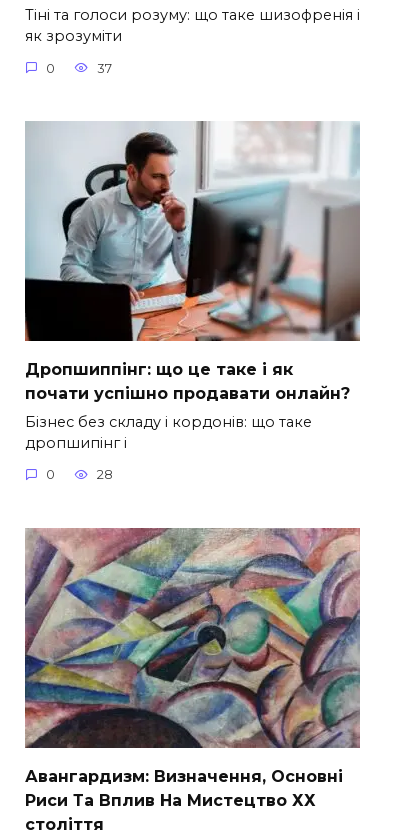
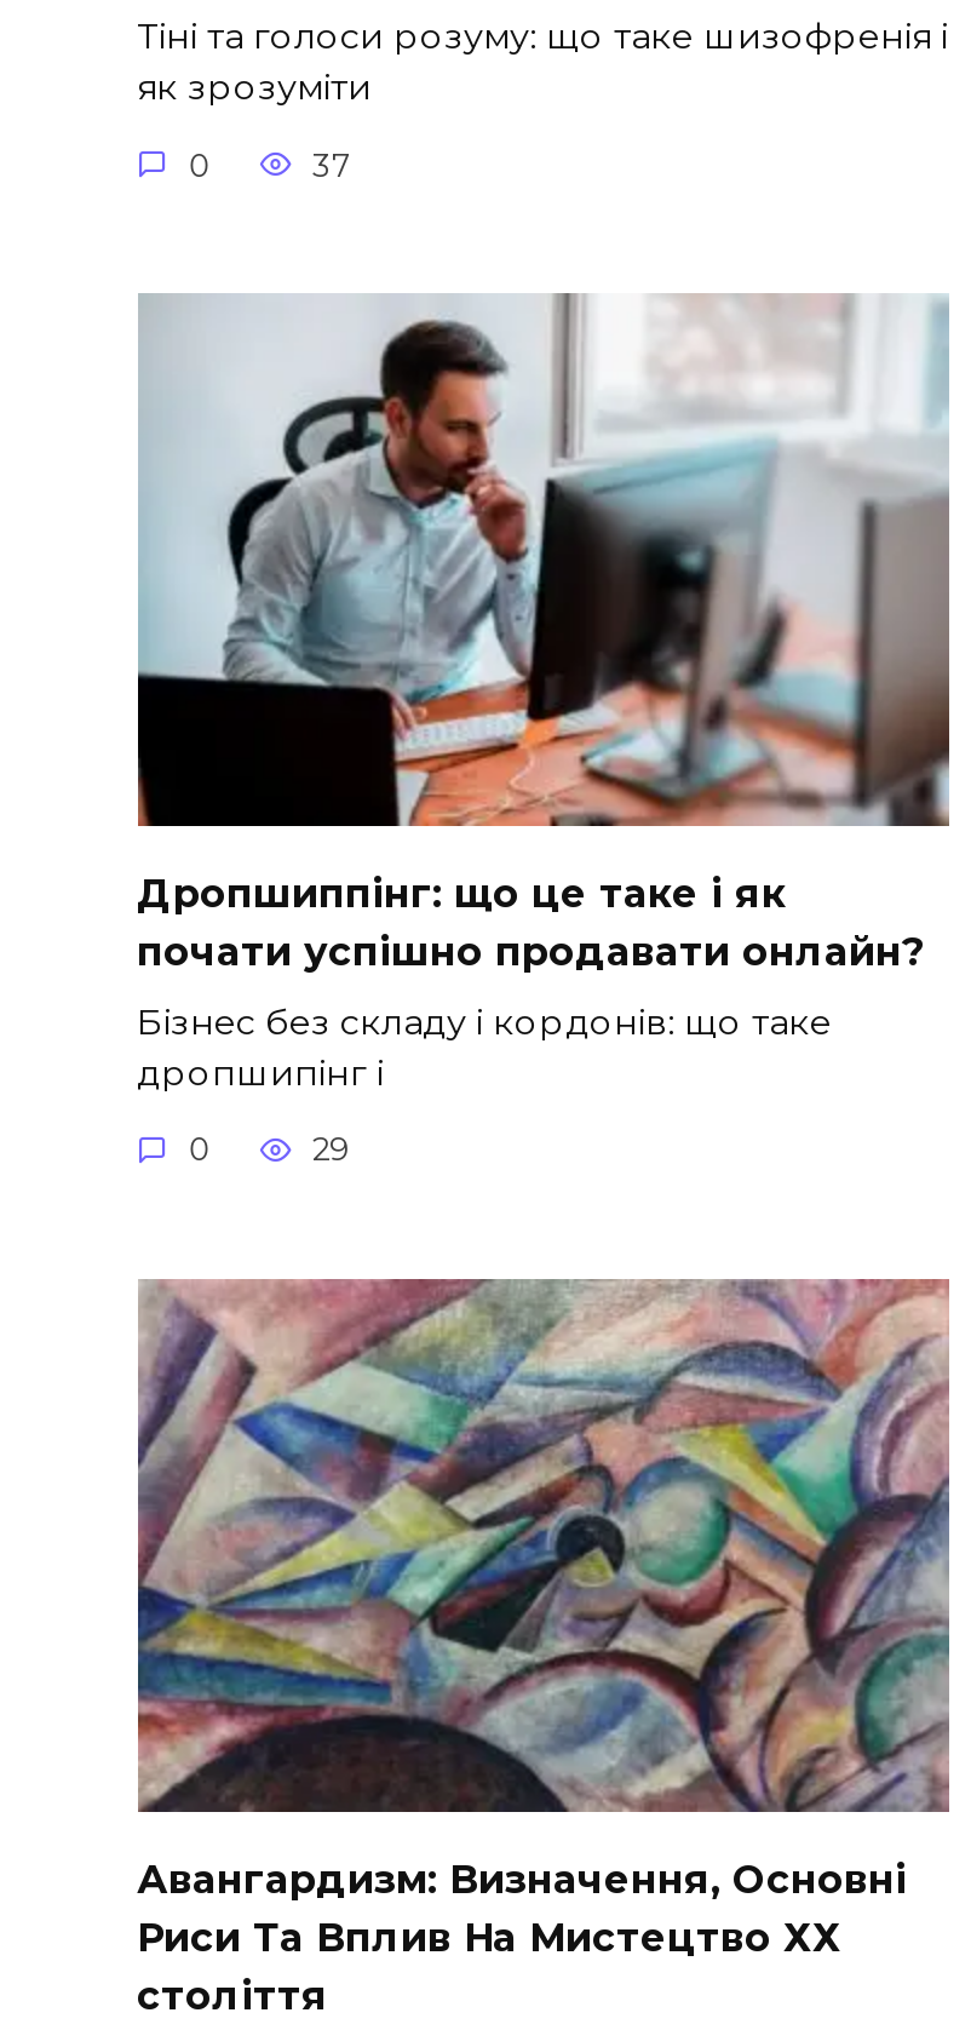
[97,467,113,482] 28 -> [312,1132,349,1168] 29

